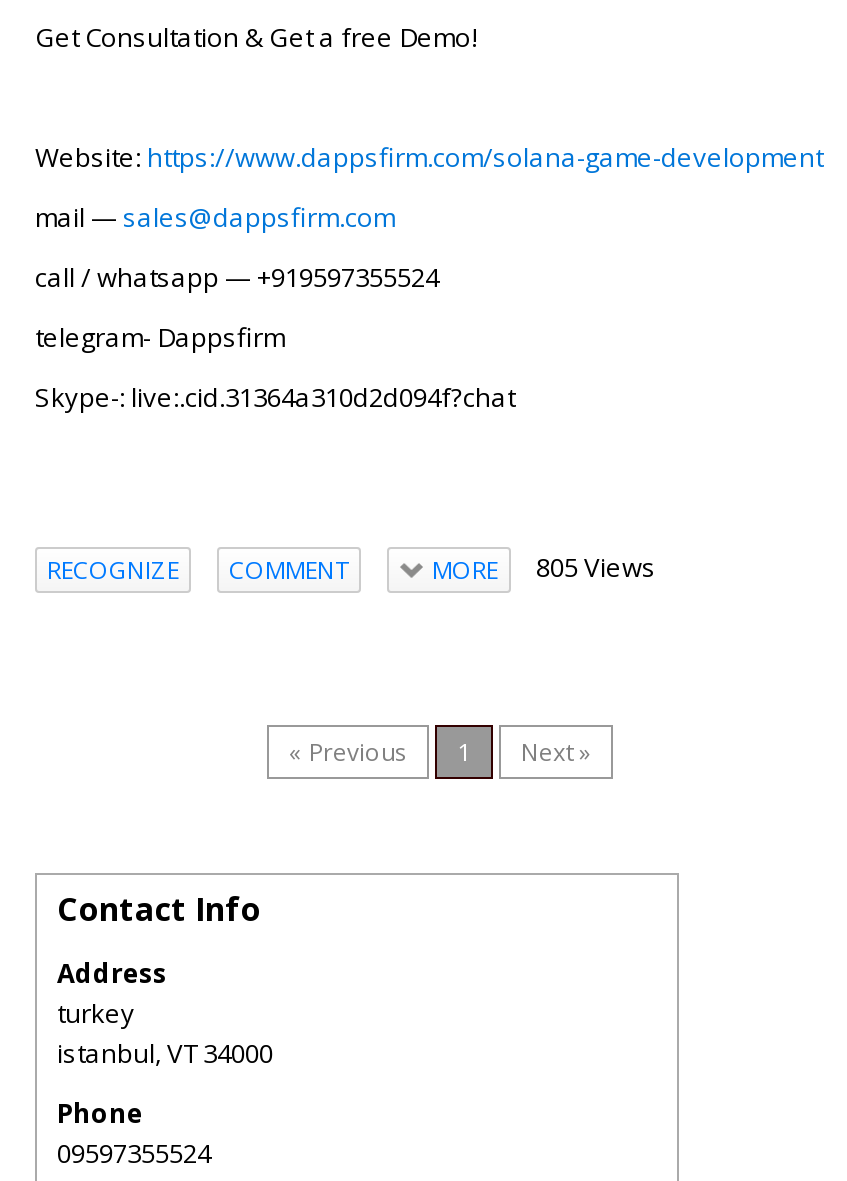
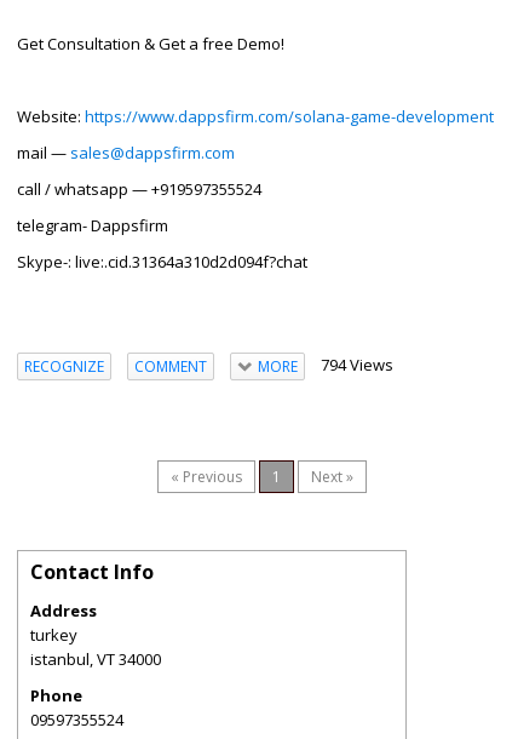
[432,549,656,587] MORE 805 Views -> [257,354,393,377] MORE 794 Views

